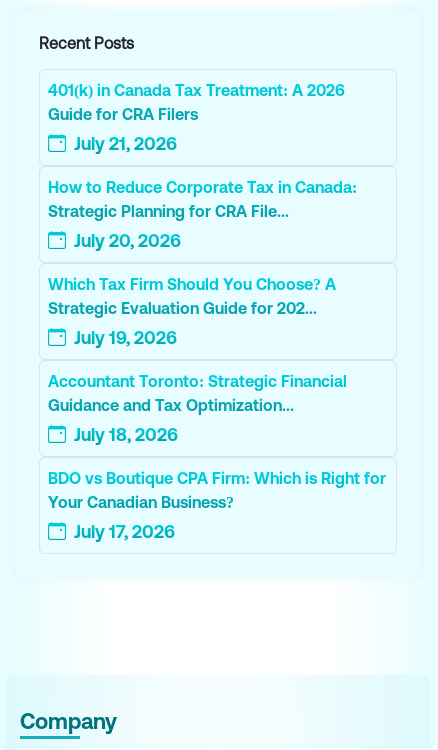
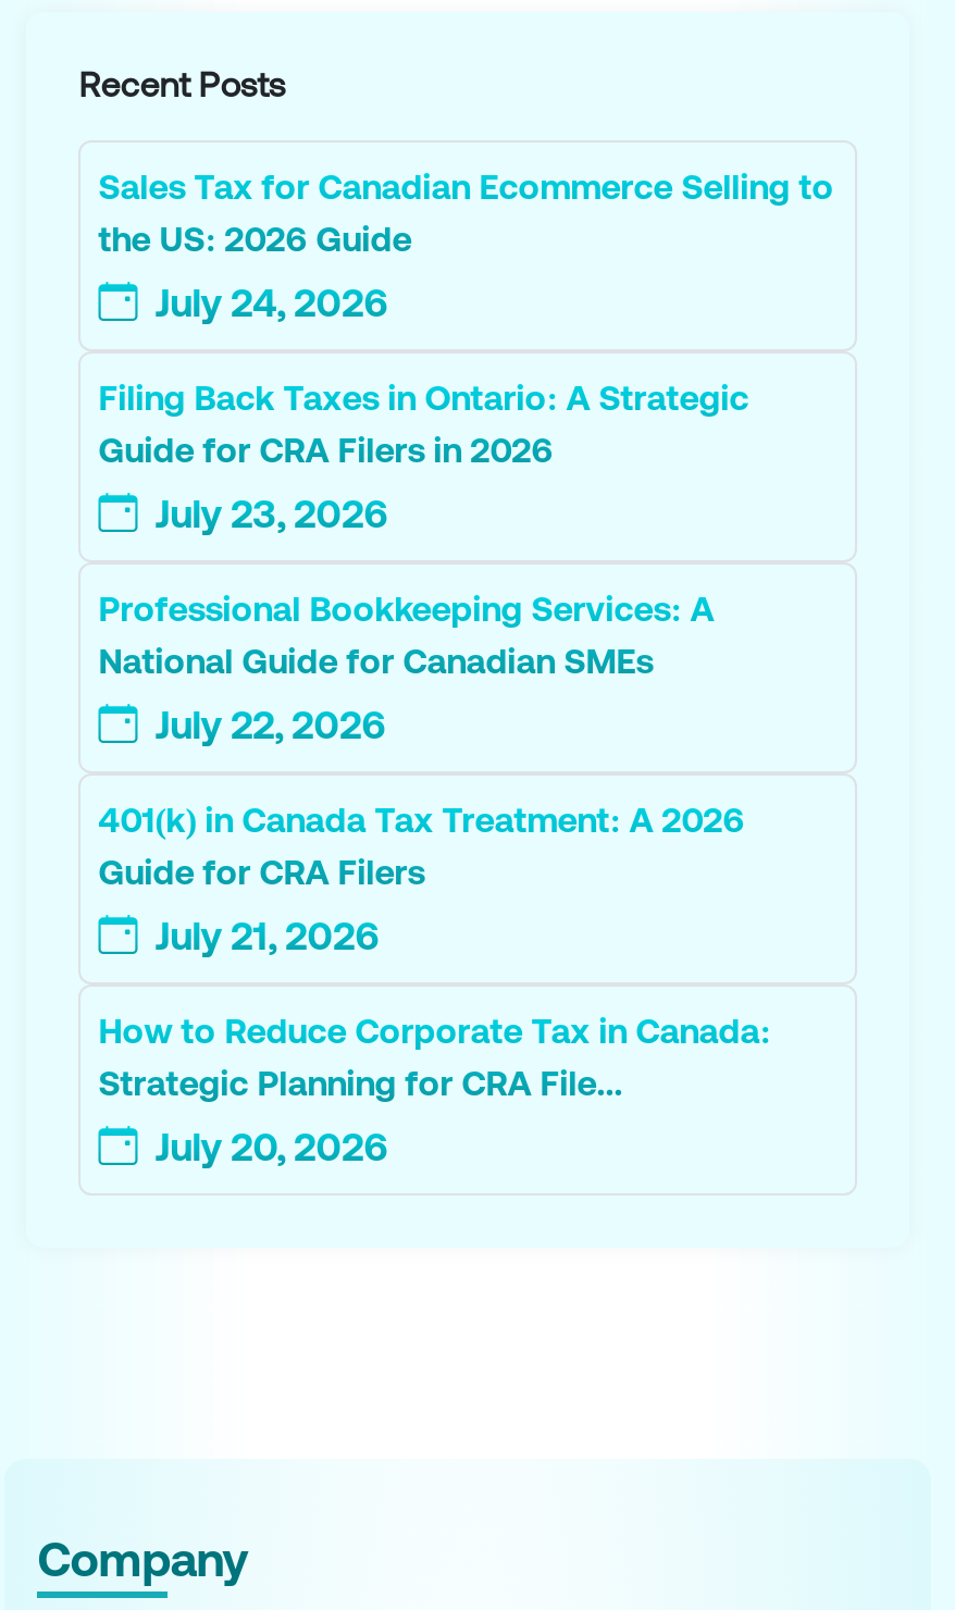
none -> [98,166,834,746] Sales Tax for Canadian Ecommerce Selling to | the US: 2026 Guide | July 24, 2026 | Filing Back Taxes in Ontario: A Strategic | Guide for CRA Filers in 2026 | July 23, 2026 | Professional Bookkeeping Services: A | National Guide for Canadian SMEs | July 22, 2026
moved [48,81,357,251] -> [98,799,771,1169]: 401(k) in Canada Tax Treatment: A 2026 | Guide for CRA Filers | July 21, 2026 | How to Reduce Corporate Tax in Canada: | Strategic Planning for CRA File... | July 20, 2026
[48,275,386,542] Which Tax Firm Should You Choose? A | Strategic Evaluation Guide for 202... | July 19, 2026 | Accountant Toronto: Strategic Financial | Guidance and Tax Optimization... | July 18, 2026 | BDO vs Boutique CPA Firm: Which is Right for | Your Canadian Business? | July 17, 2026 -> none

